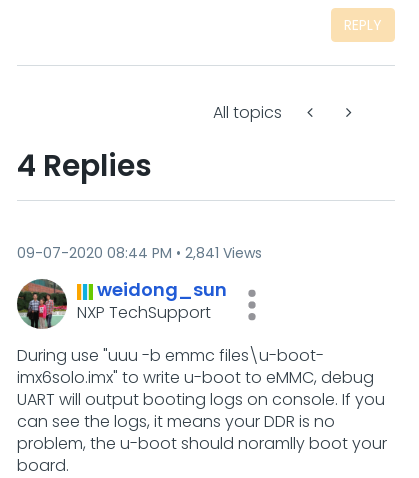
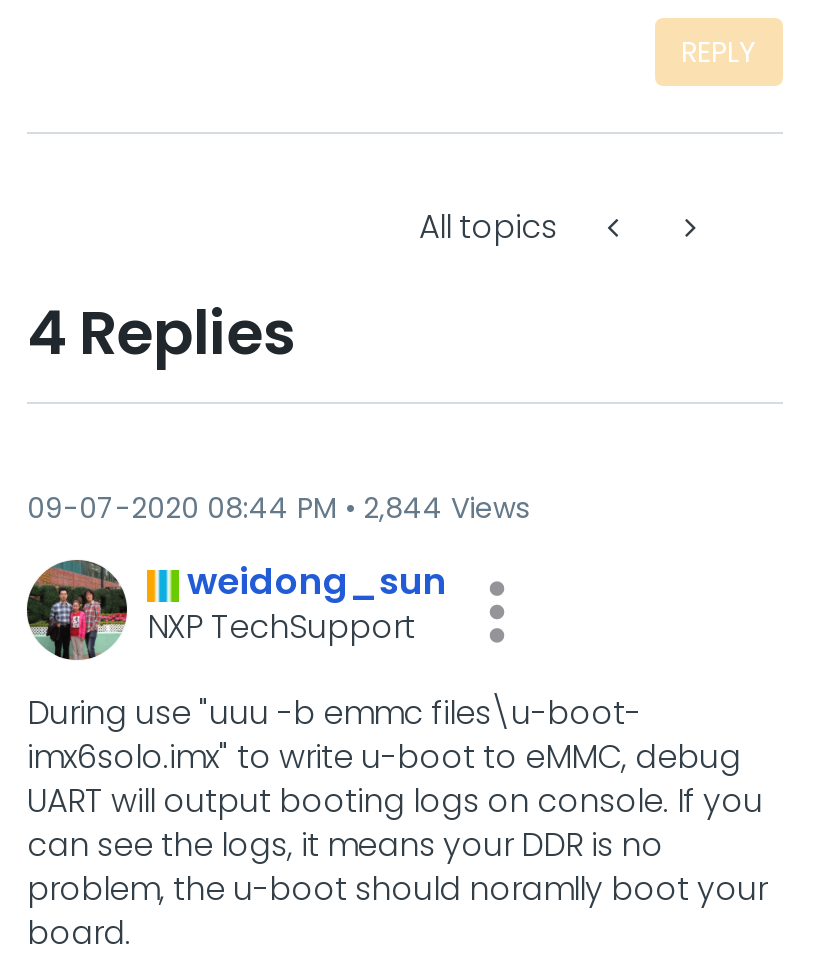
[17,243,262,263] 09-07-2020 08:44 PM 2,841 Views -> [27,488,529,528] 09-07-2020 08:44 PM 2,844 Views

